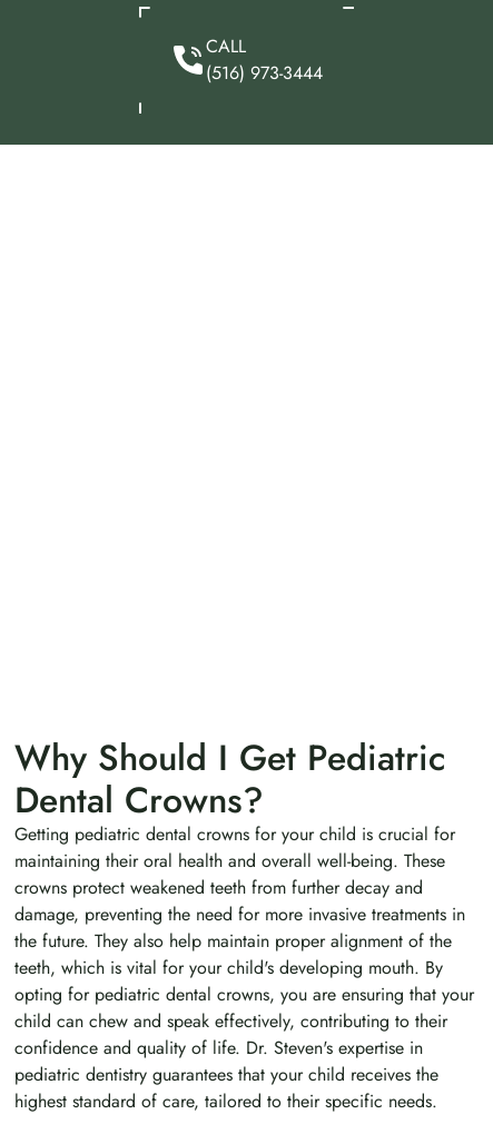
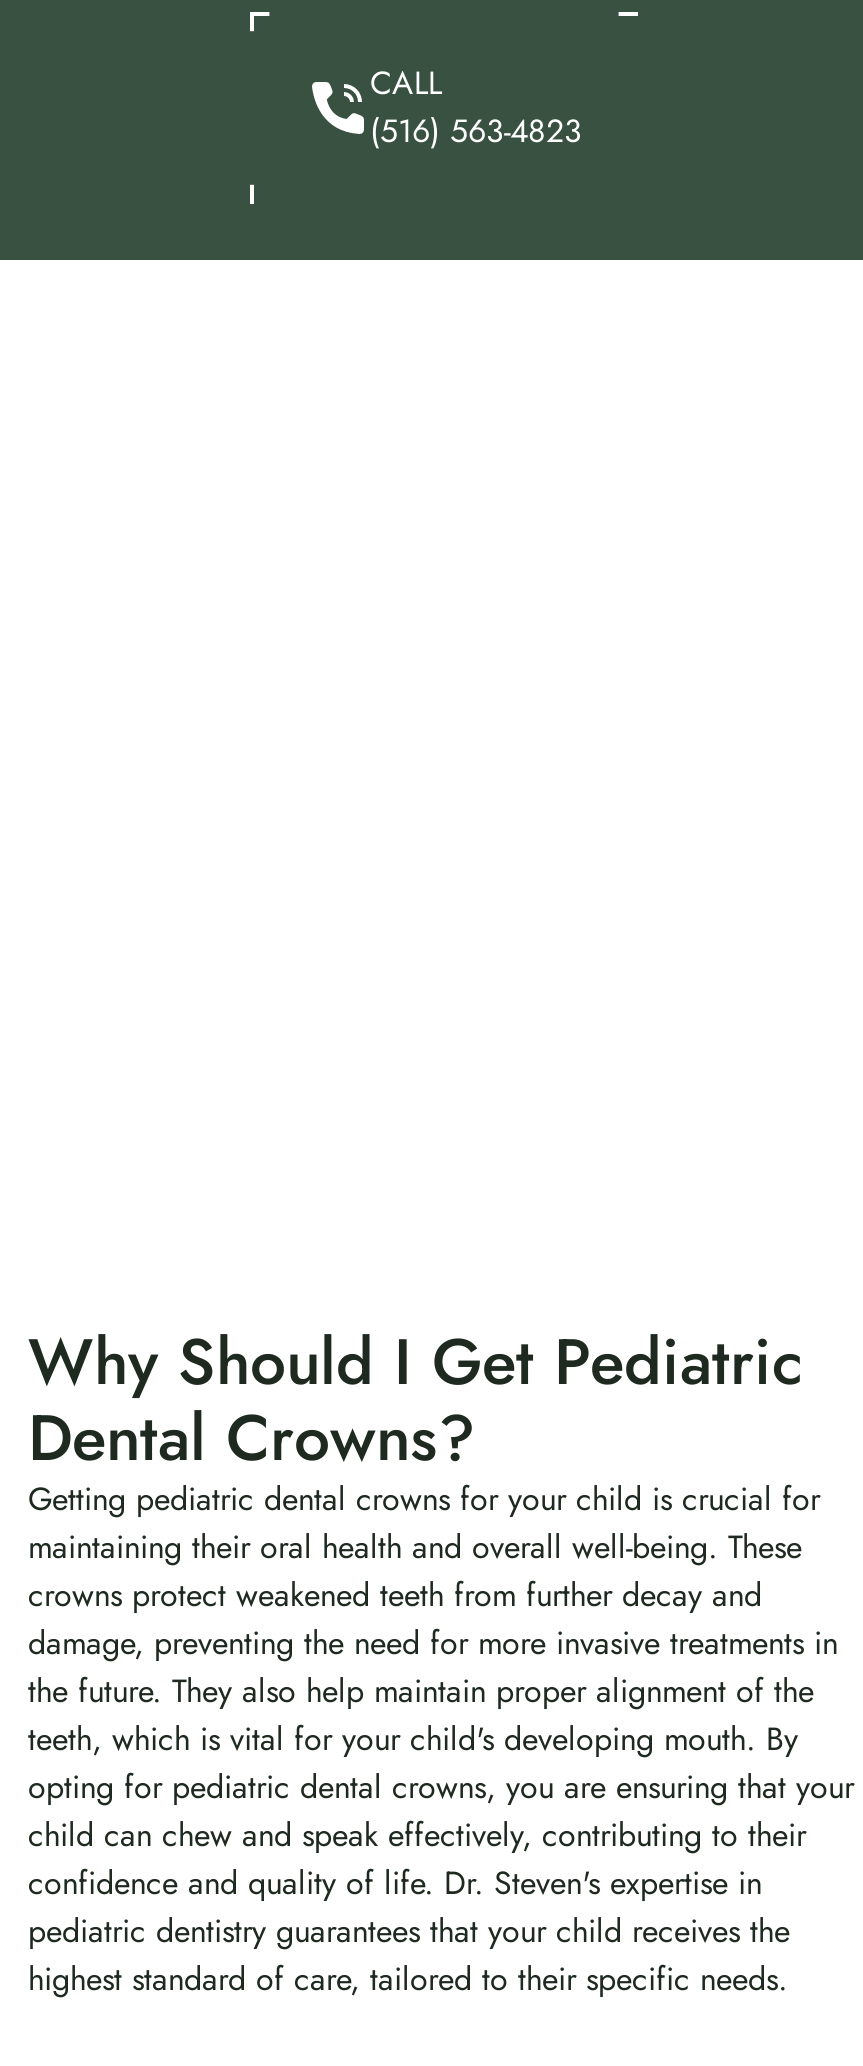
[205,60,322,85] (516) 973-3444 -> [370,107,582,153] (516) 563-4823

